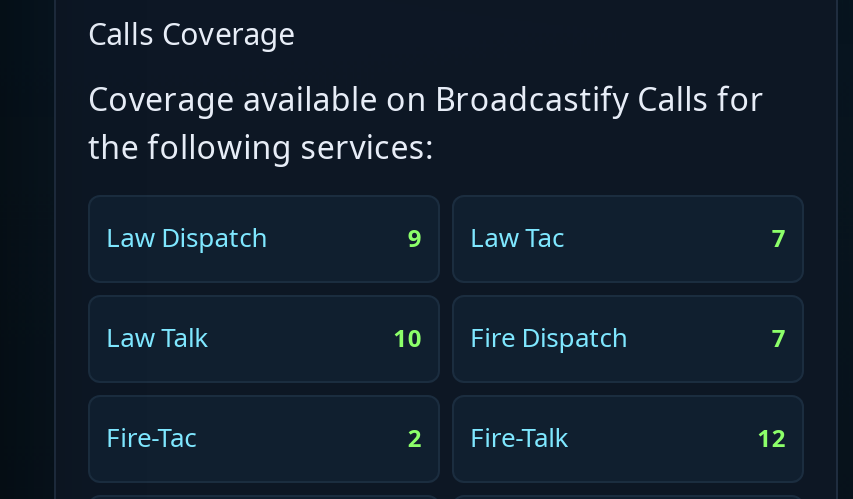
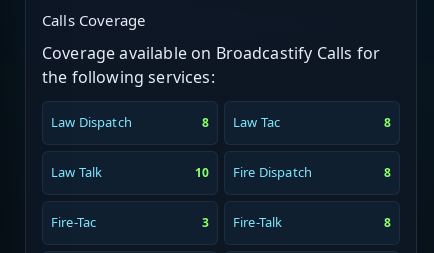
[408,220,564,256] 9 Law Tac -> [202,113,280,131] 8 Law Tac
[772,221,786,255] 7 -> [384,114,391,131] 8
[772,321,786,355] 7 -> [384,164,391,181] 8
[408,420,569,456] 2 Fire-Talk -> [202,213,282,231] 3 Fire-Talk
[757,421,786,455] 12 -> [384,214,391,231] 8

